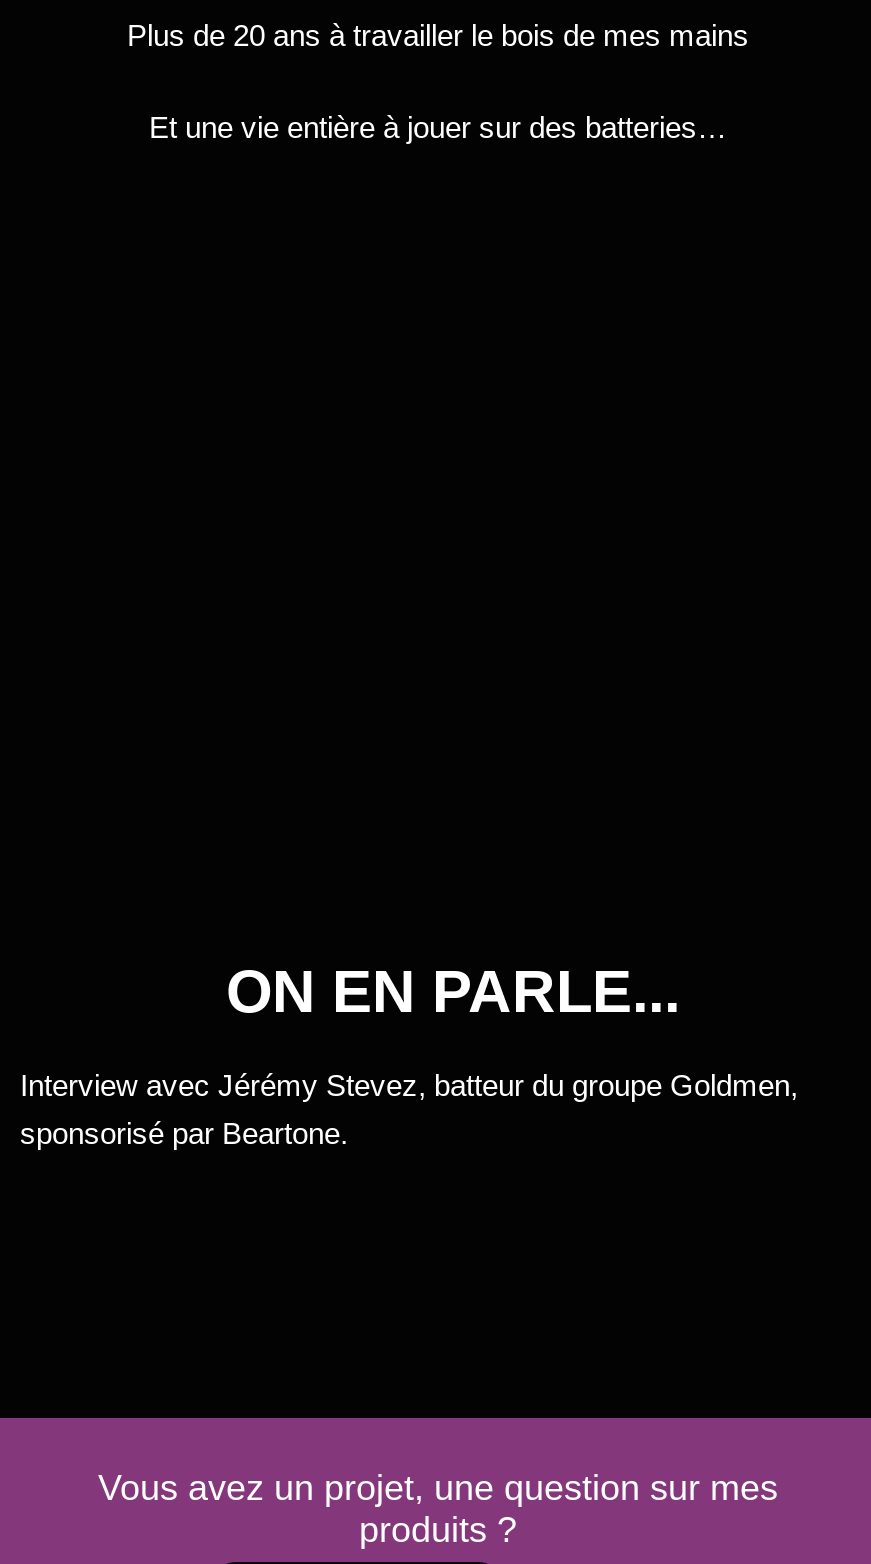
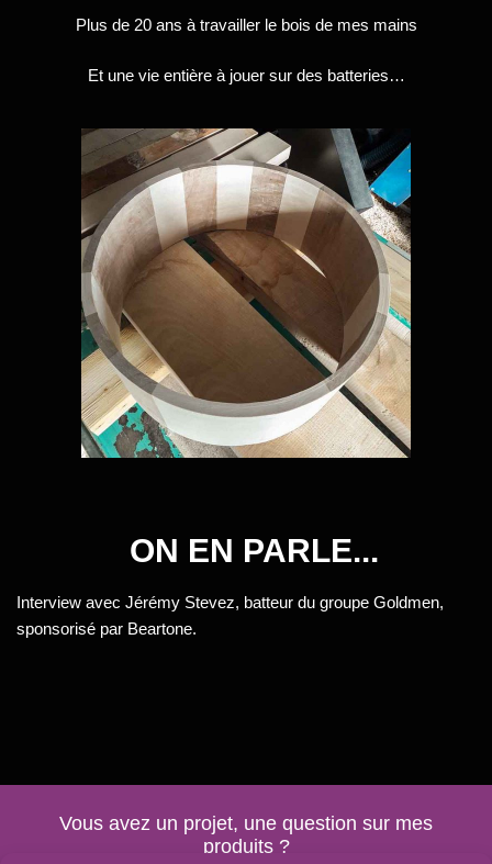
none -> [80,127,412,459] [image]

